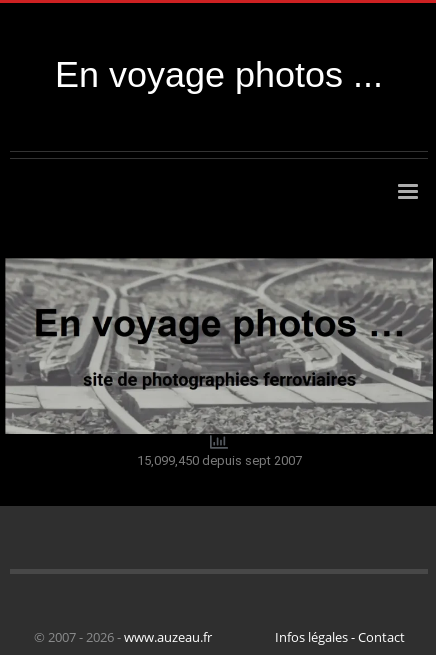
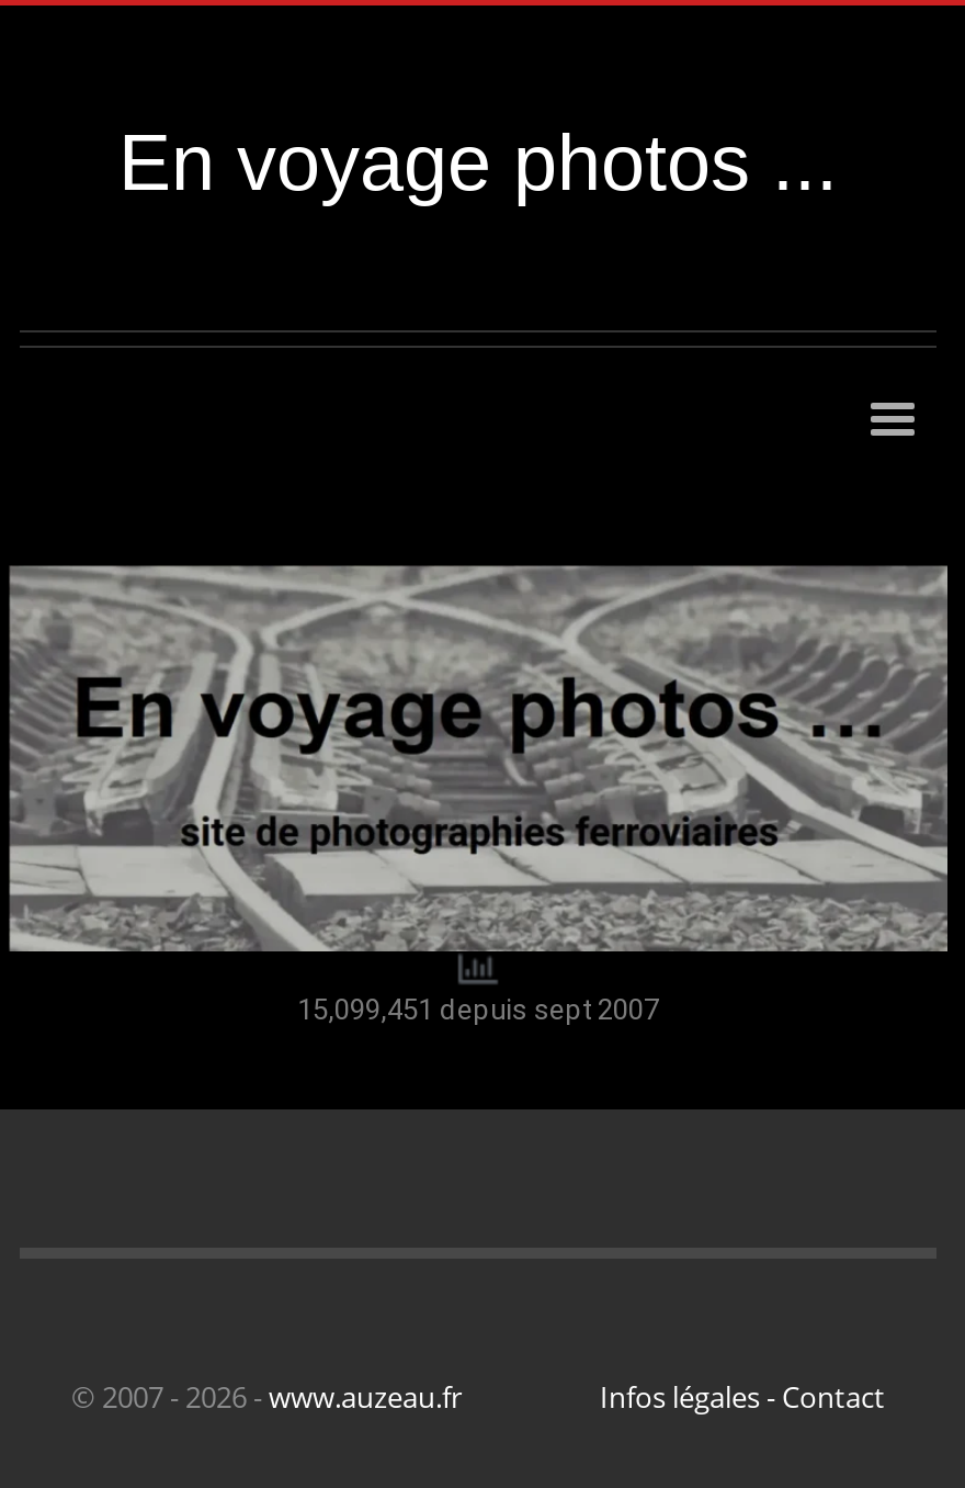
[136,453,301,468] 15,099,450 depuis sept 2007 -> [297,992,659,1025] 15,099,451 depuis sept 2007

